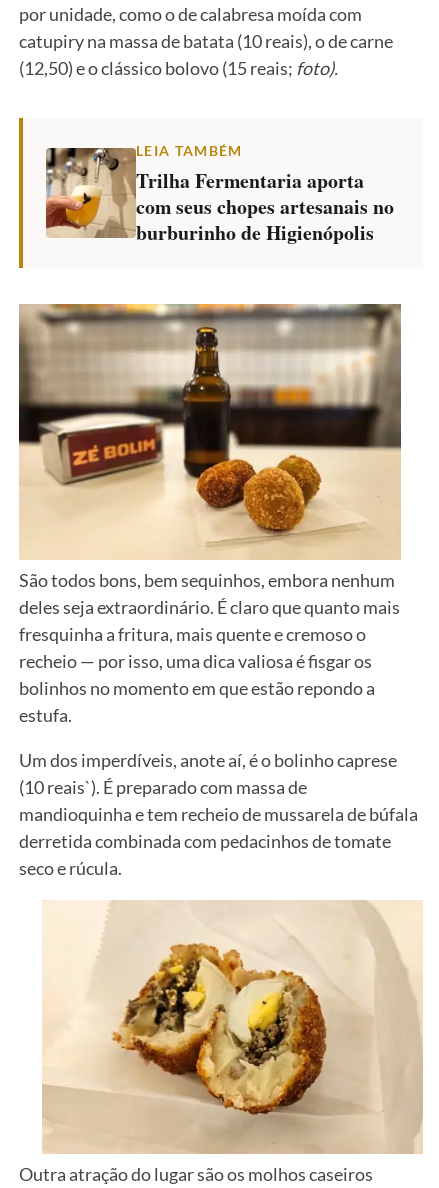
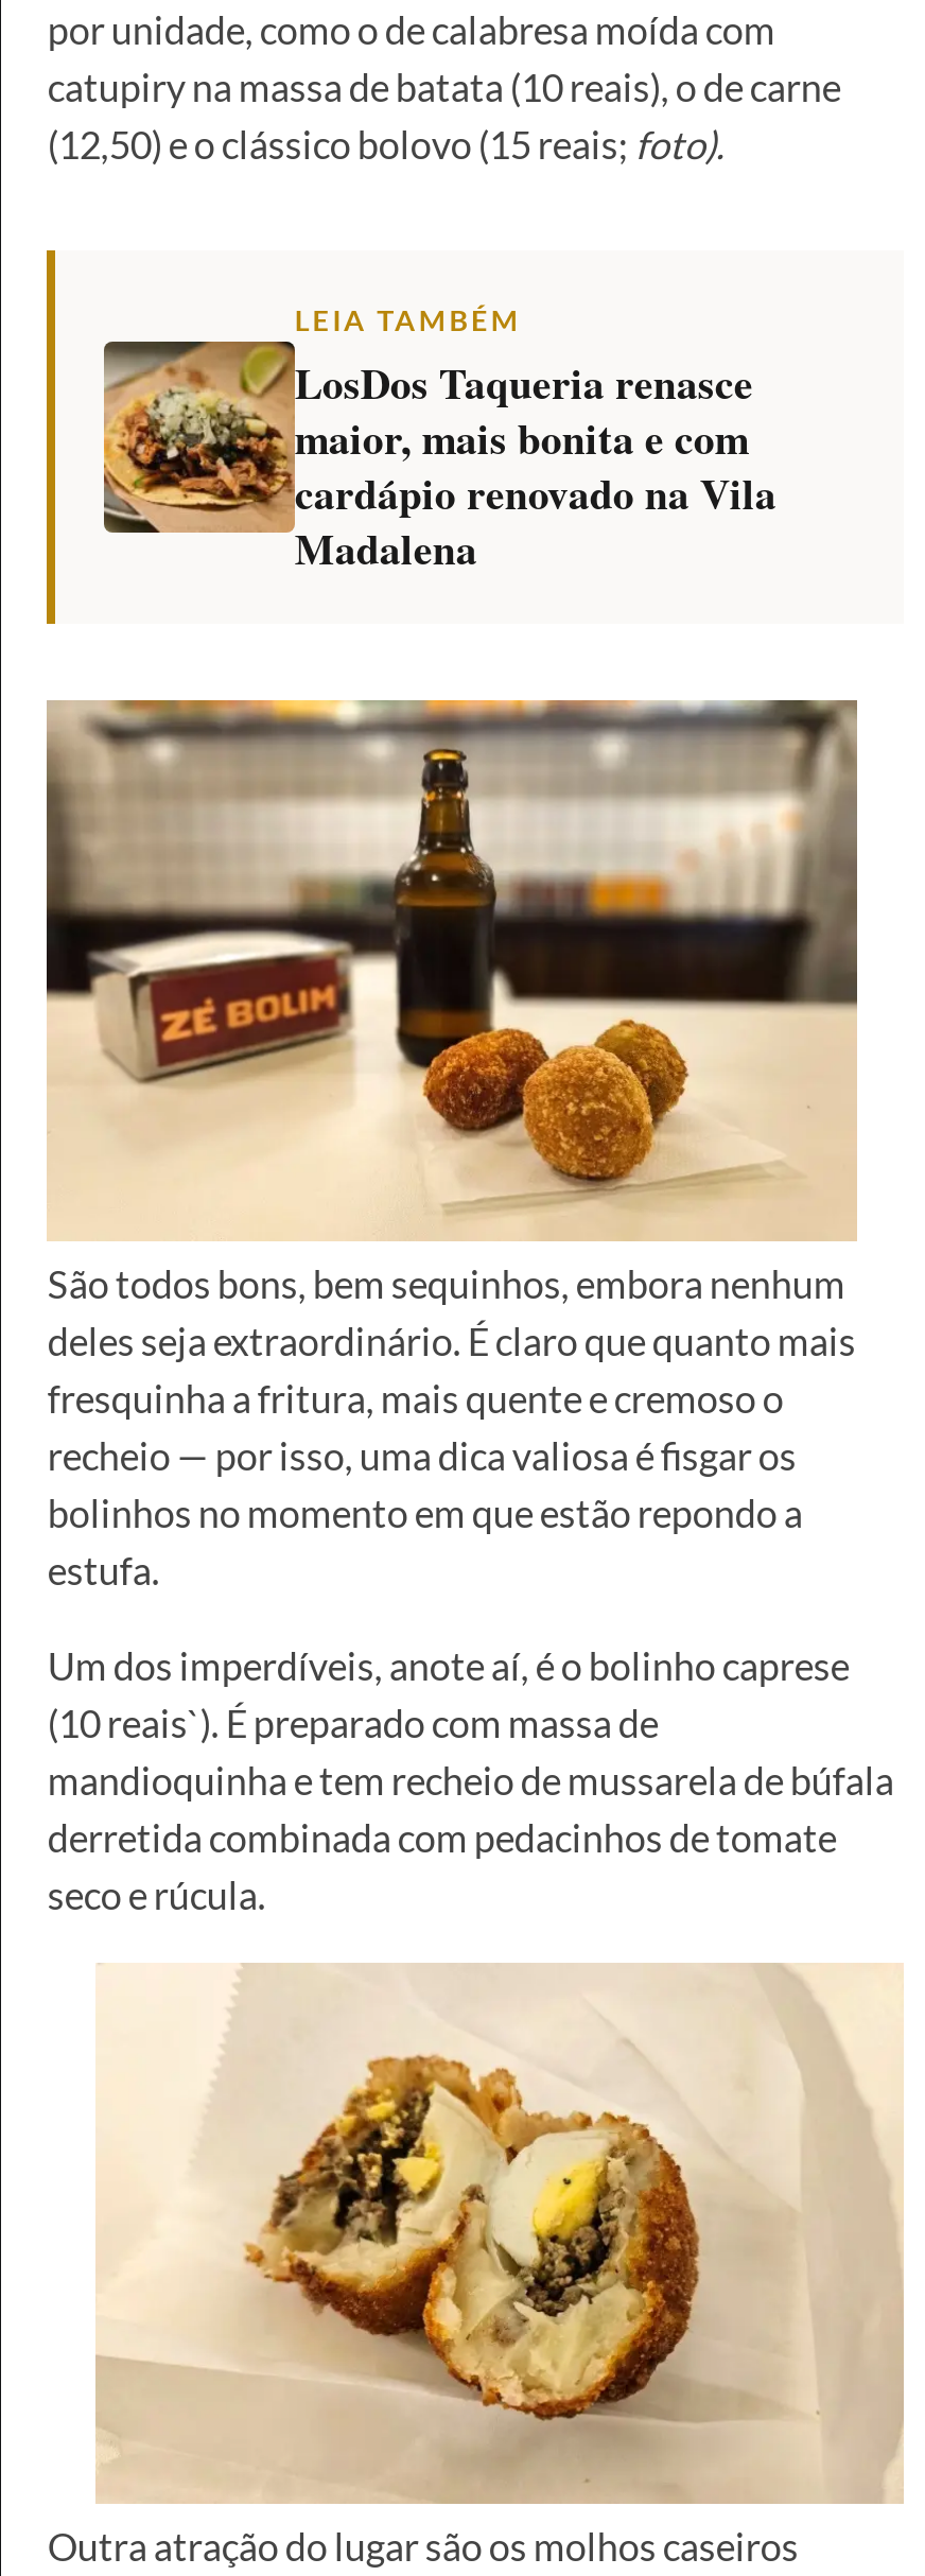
[46,147,394,247] [image] | Trilha Fermentaria aporta | com seus chopes artesanais no | burburinho de Higienópolis -> [102,340,776,579] [image] | LosDos Taqueria renasce | maior, mais bonita e com | cardápio renovado na Vila | Madalena

